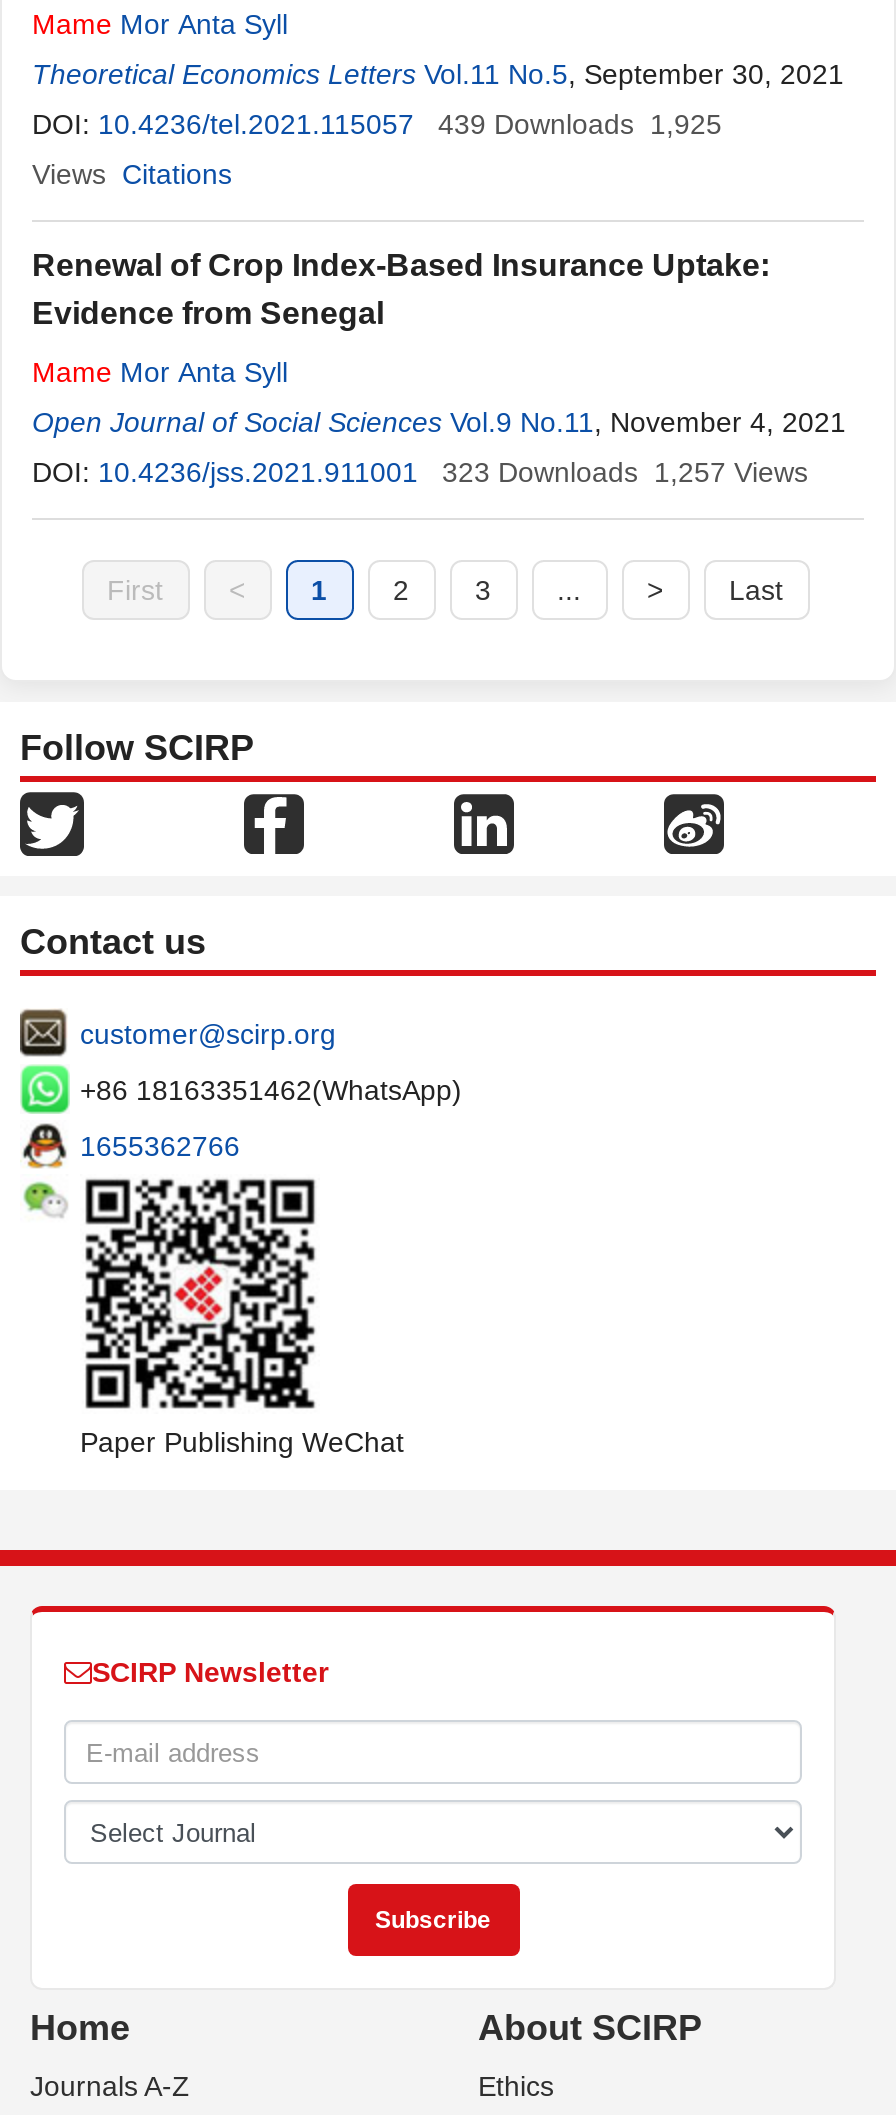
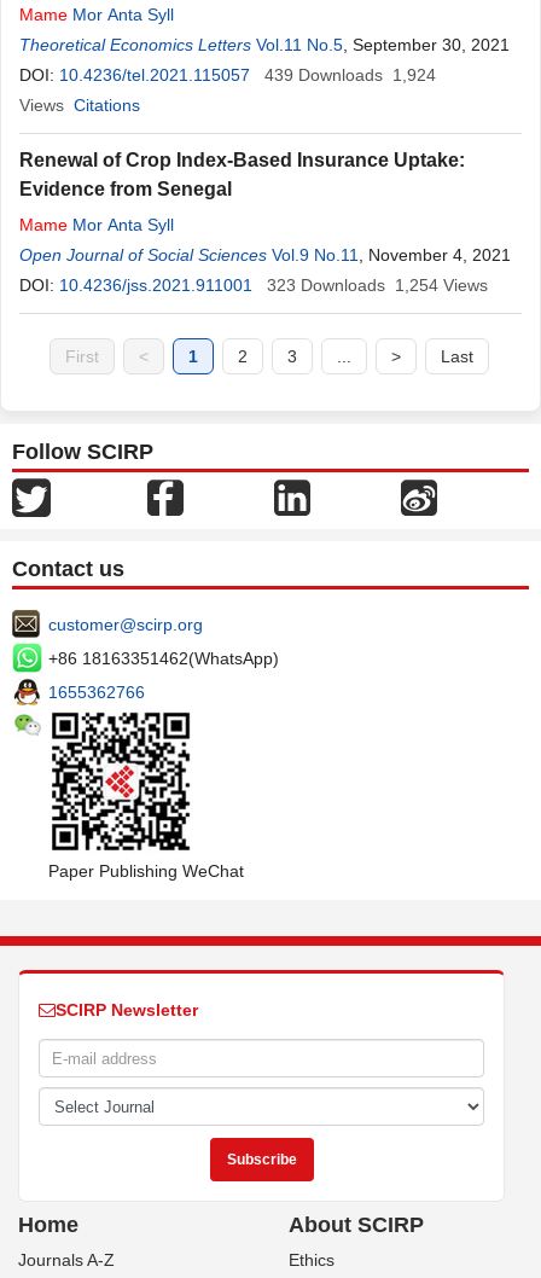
[32,108,722,140] DOI: 10.4236/tel.2021.115057 439 Downloads 1,925 -> [19,65,436,85] DOI: 10.4236/tel.2021.115057 439 Downloads 1,924
[442,456,808,488] 323 Downloads 1,257 Views -> [267,275,488,295] 323 Downloads 1,254 Views

